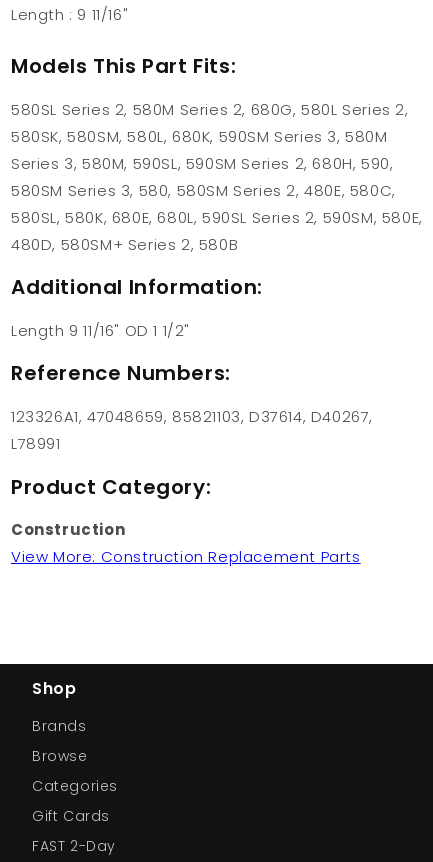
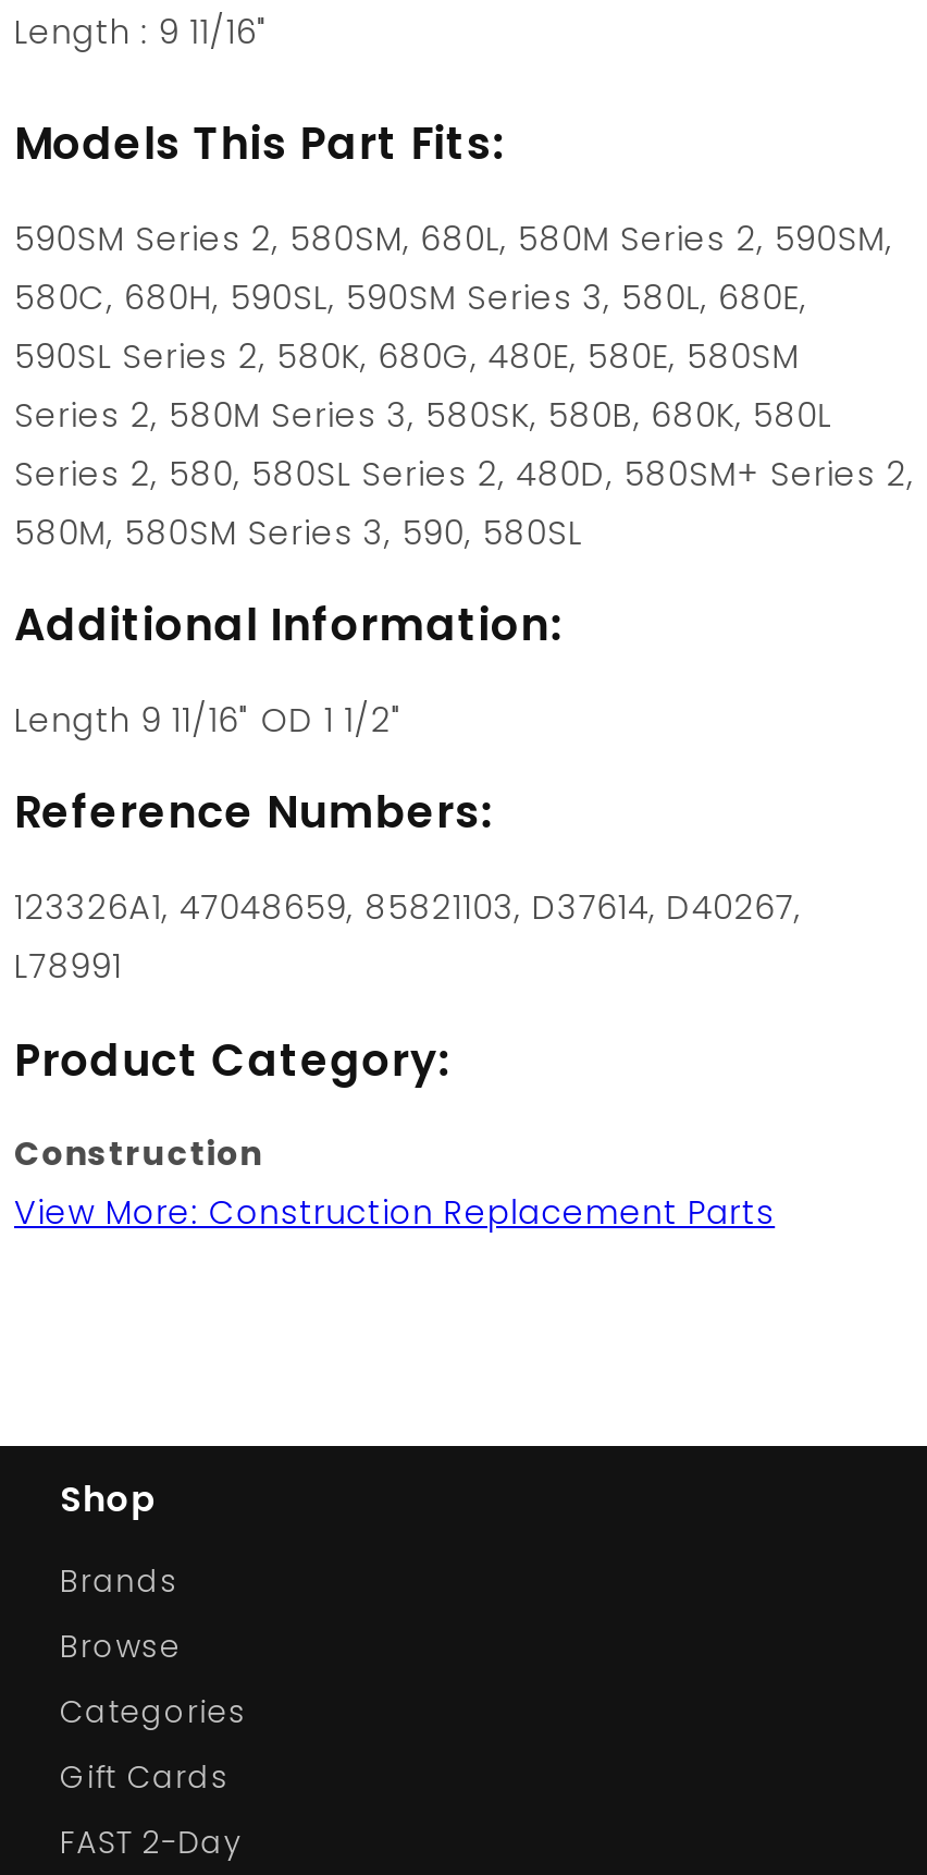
[11,99,423,255] 580SL Series 2, 580M Series 2, 680G, 580L Series 2, | 580SK, 580SM, 580L, 680K, 590SM Series 3, 580M | Series 3, 580M, 590SL, 590SM Series 2, 680H, 590, | 580SM Series 3, 580, 580SM Series 2, 480E, 580C, | 580SL, 580K, 680E, 680L, 590SL Series 2, 590SM, 580E, | 480D, 580SM+ Series 2, 580B -> [14,215,915,554] 590SM Series 2, 580SM, 680L, 580M Series 2, 590SM, | 580C, 680H, 590SL, 590SM Series 3, 580L, 680E, | 590SL Series 2, 580K, 680G, 480E, 580E, 580SM | Series 2, 580M Series 3, 580SK, 580B, 680K, 580L | Series 2, 580, 580SL Series 2, 480D, 580SM+ Series 2, | 580M, 580SM Series 3, 590, 580SL

